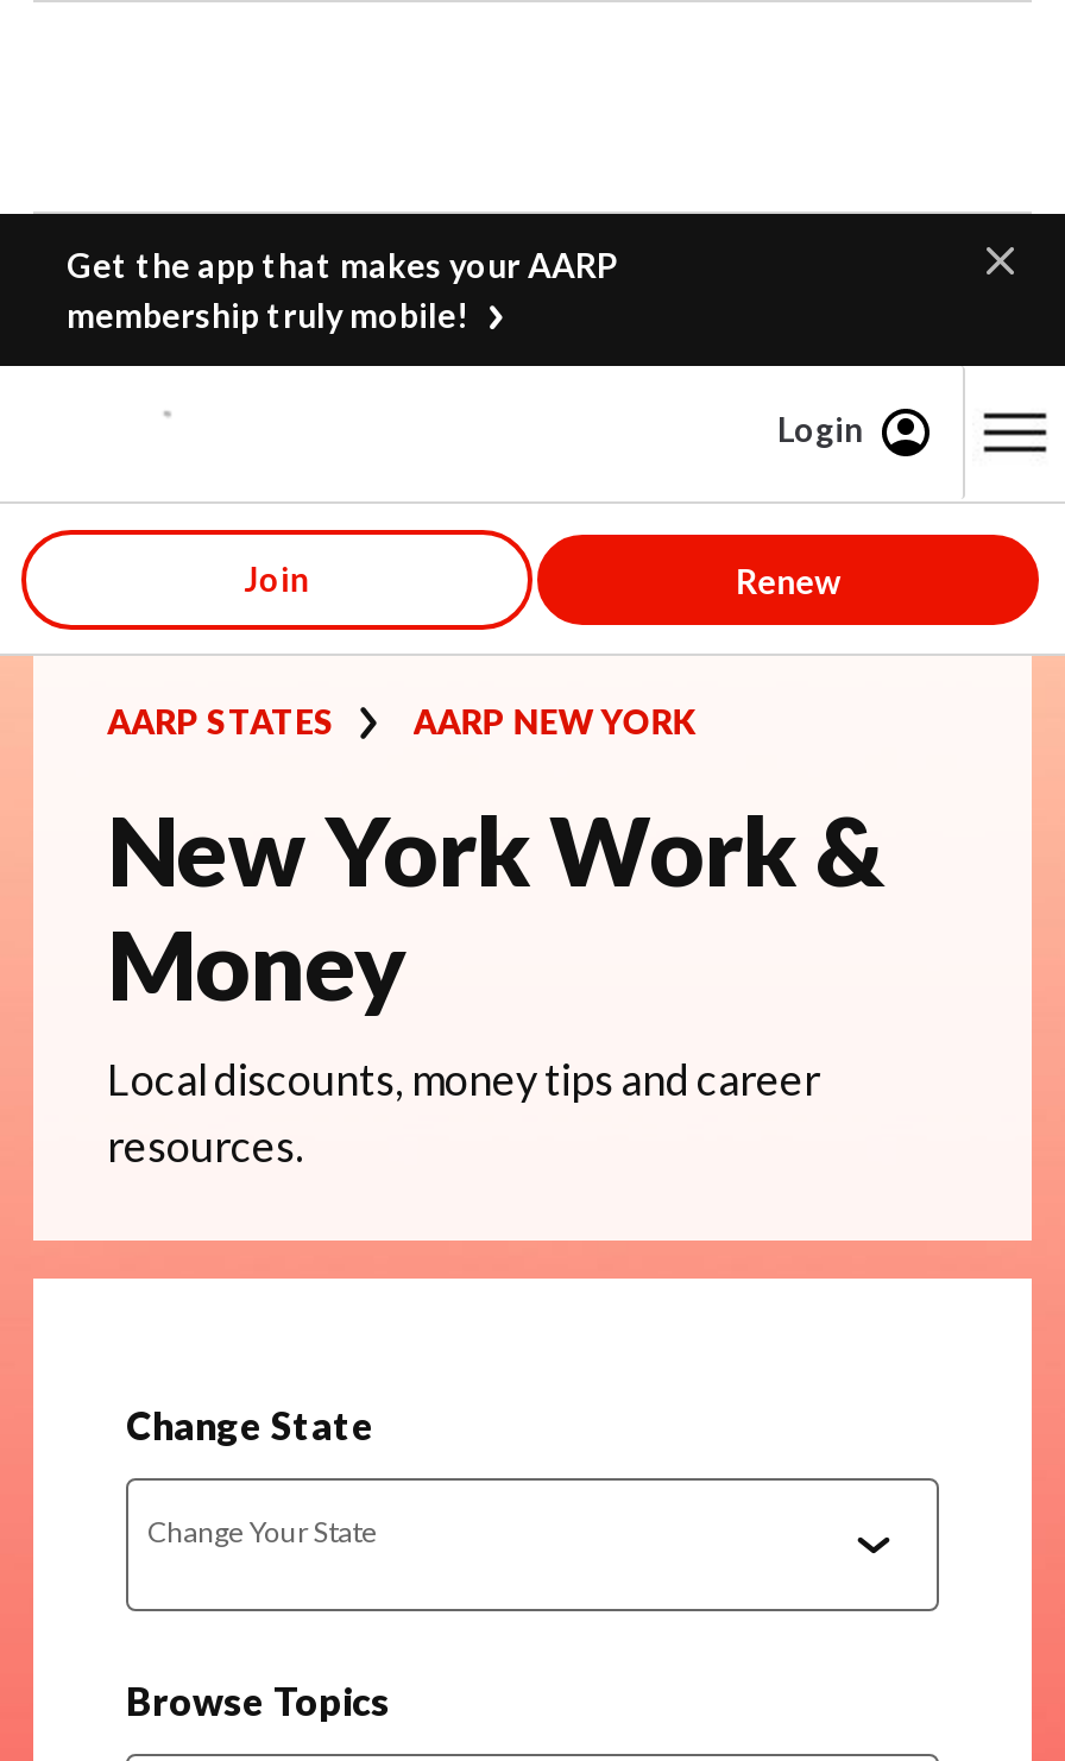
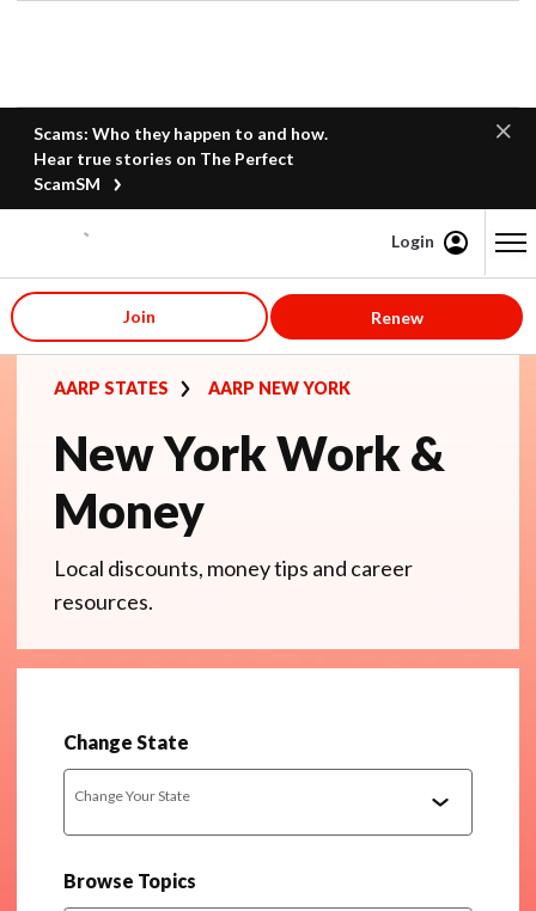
[67,245,618,335] Get the app that makes your AARP | membership truly mobile! -> [33,123,328,194] Scams: Who they happen to and how. | Hear true stories on The Perfect | ScamSM

